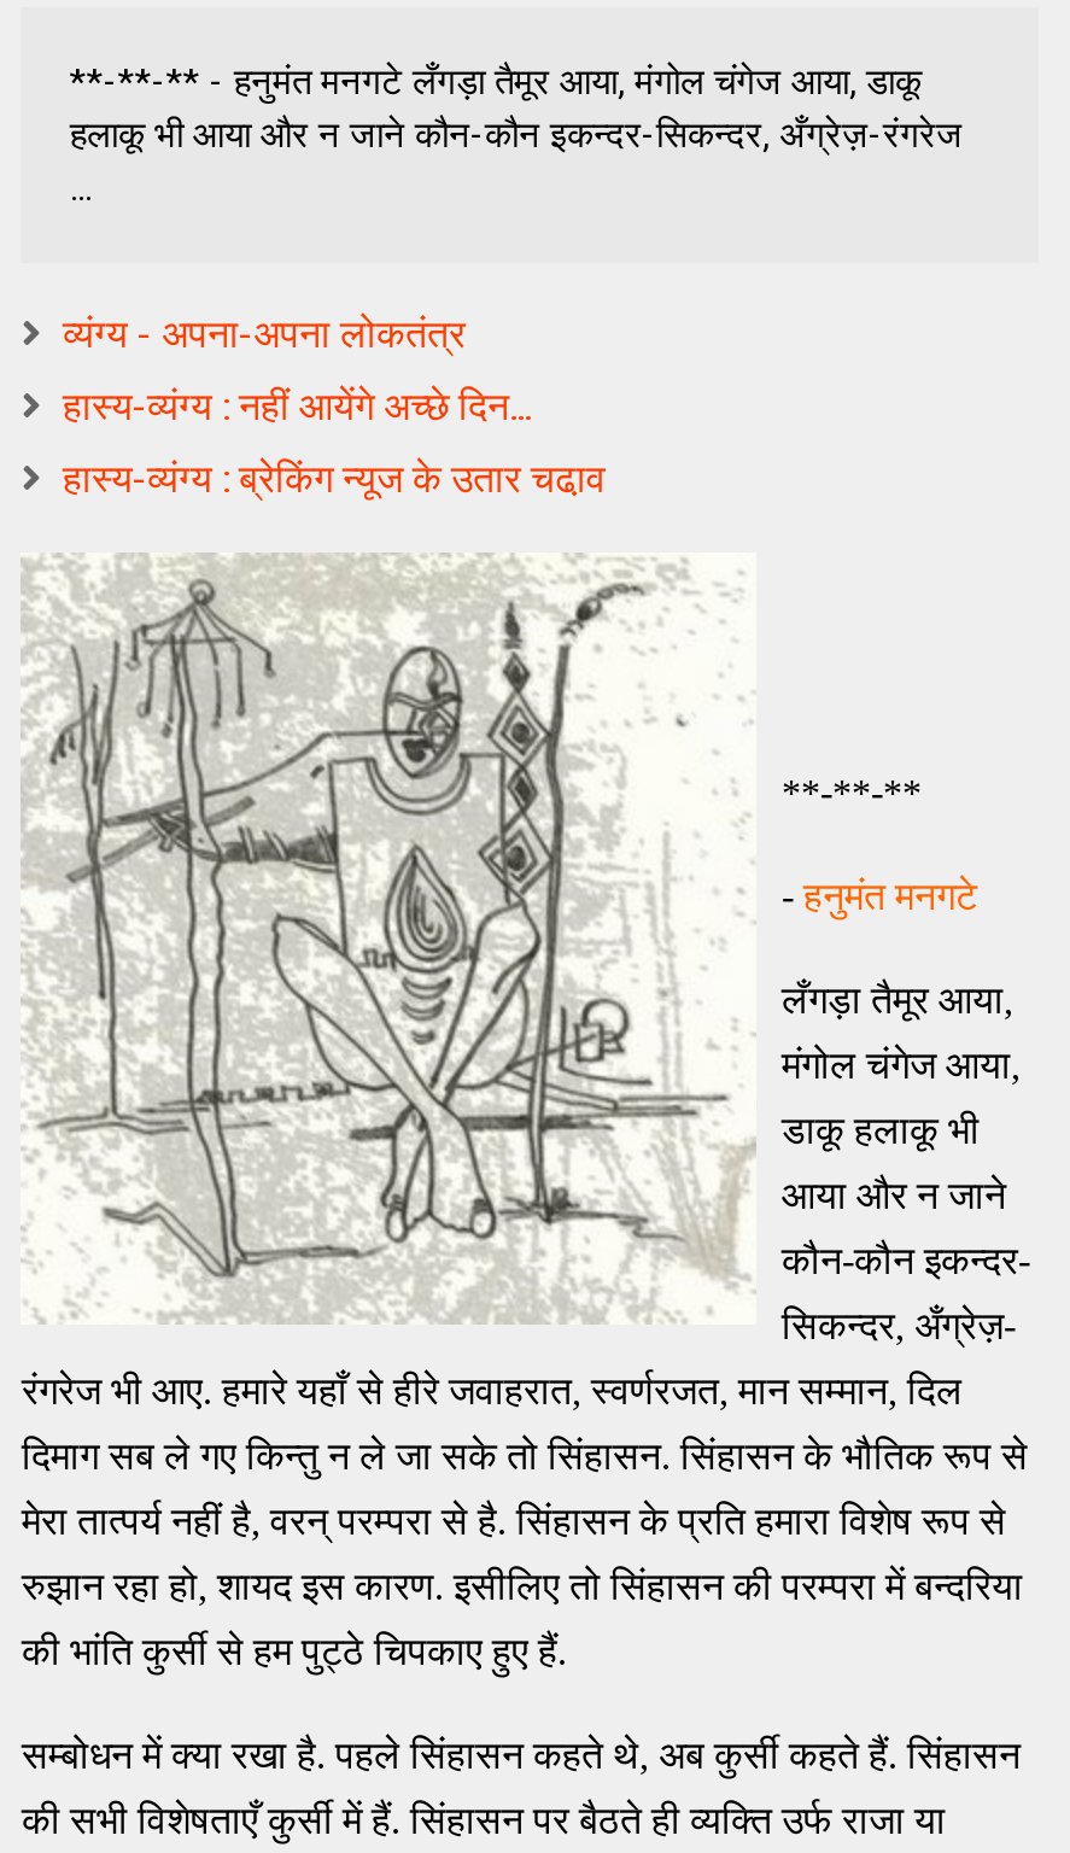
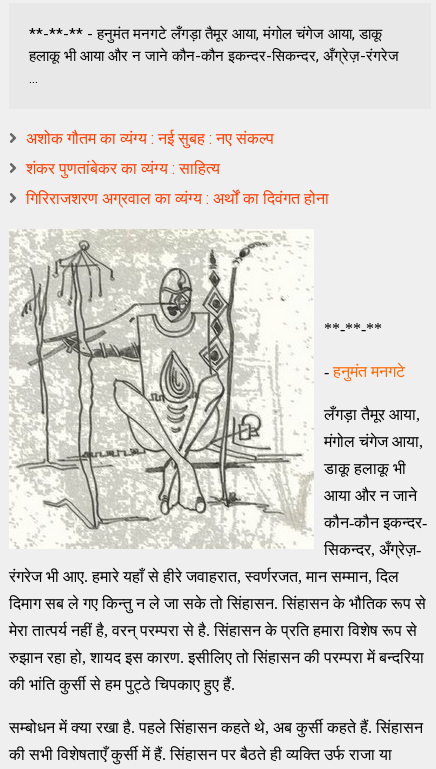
[62,311,465,357] व्यंग्य - अपना-अपना लोकतंत्र -> [26,129,274,148] अशोक गौतम का व्यंग्य : नई सुबह : नए संकल्प
[62,383,531,429] हास्य-व्यंग्य : नहीं आयेंगे अच्छे दिन... -> [26,159,220,178] शंकर पुणतांबेकर का व्यंग्य : साहित्य
[62,456,605,502] हास्य-व्यंग्य : ब्रेकिंग न्यूज के उतार चढा़व -> [26,189,329,208] गिरिराजशरण अग्रवाल का व्यंग्य : अर्थों का दिवंगत होना

